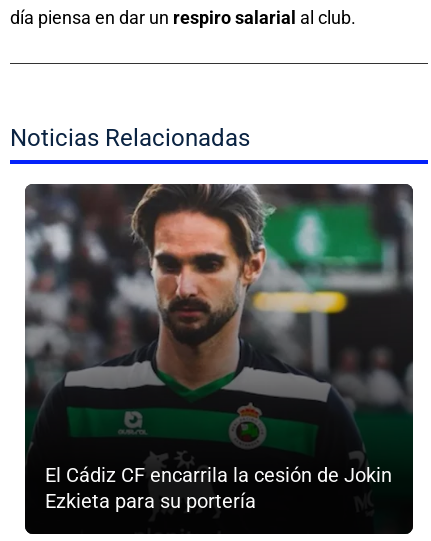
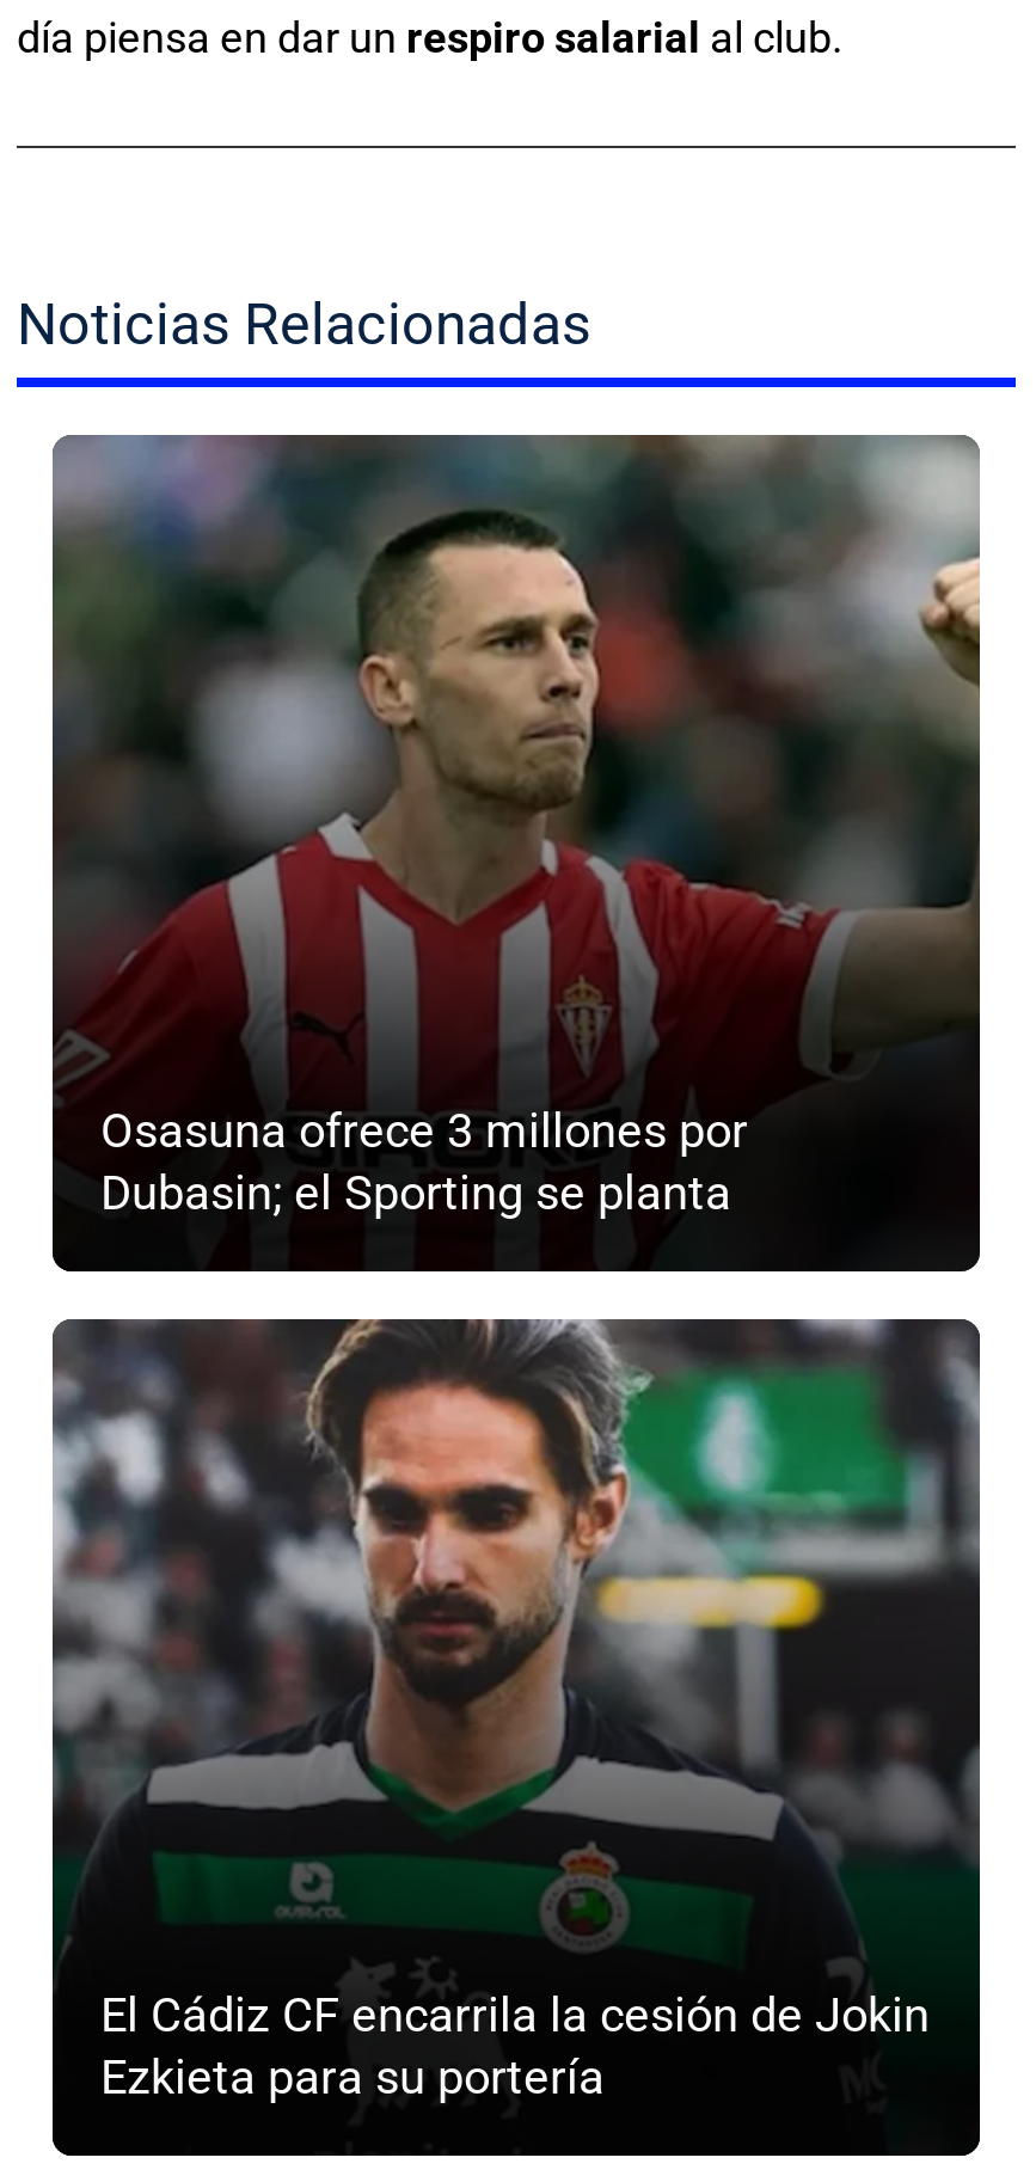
none -> [53,435,980,1220] [image] | Osasuna ofrece 3 millones por | Dubasin; el Sporting se planta

